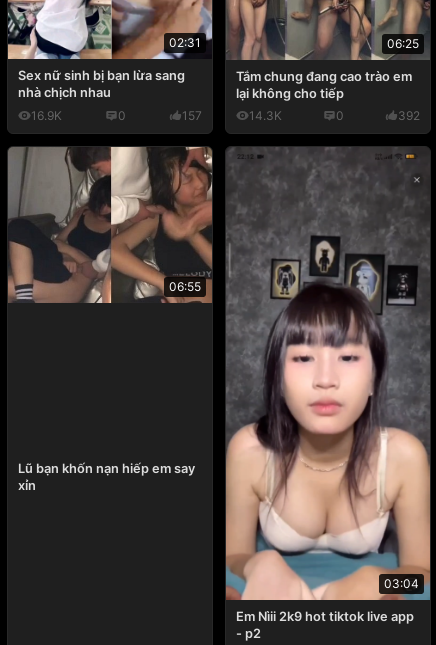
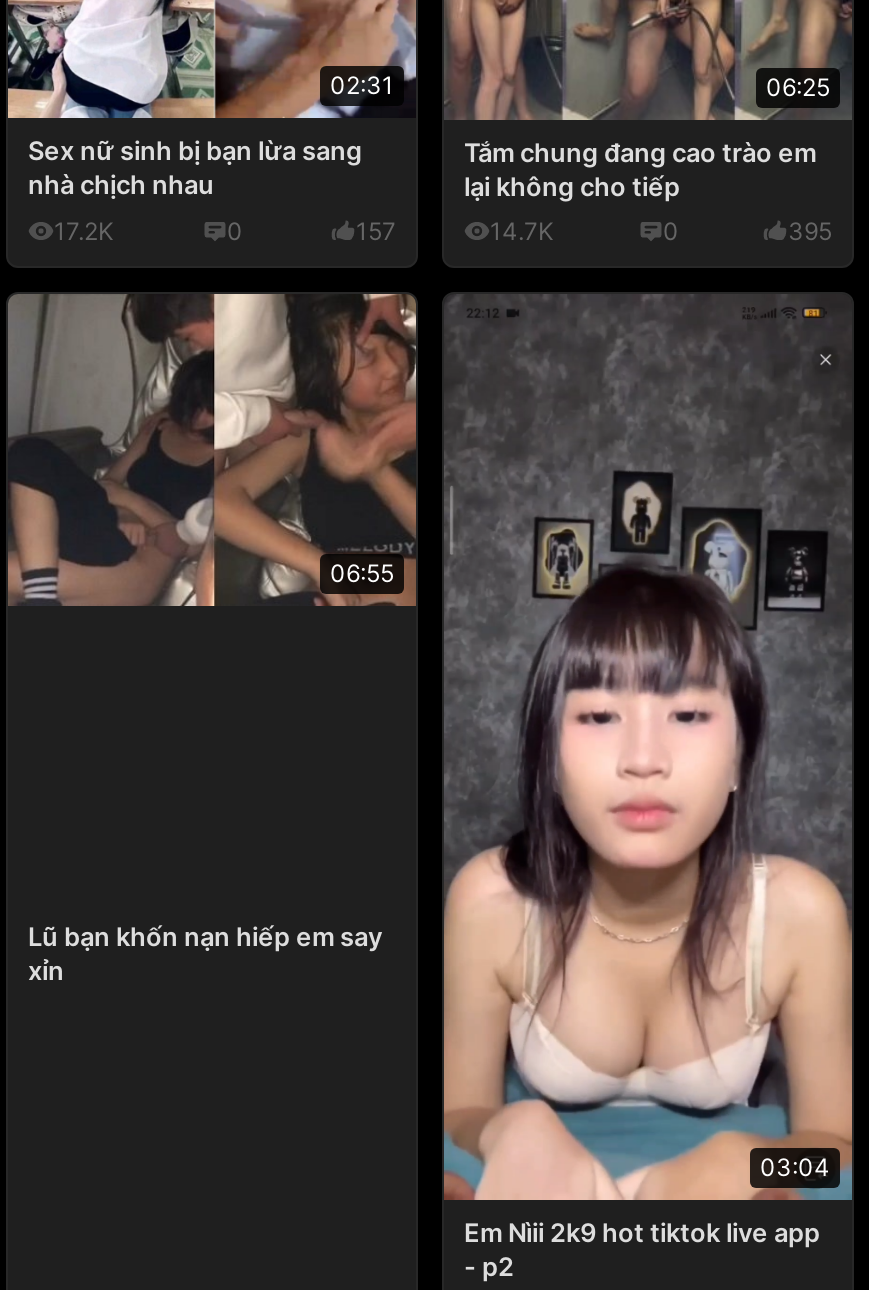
[31,108,62,123] 16.9K -> [54,216,114,246] 17.2K
[249,108,282,123] 14.3K -> [490,216,554,246] 14.7K
[398,108,420,123] 392 -> [788,216,832,246] 395

